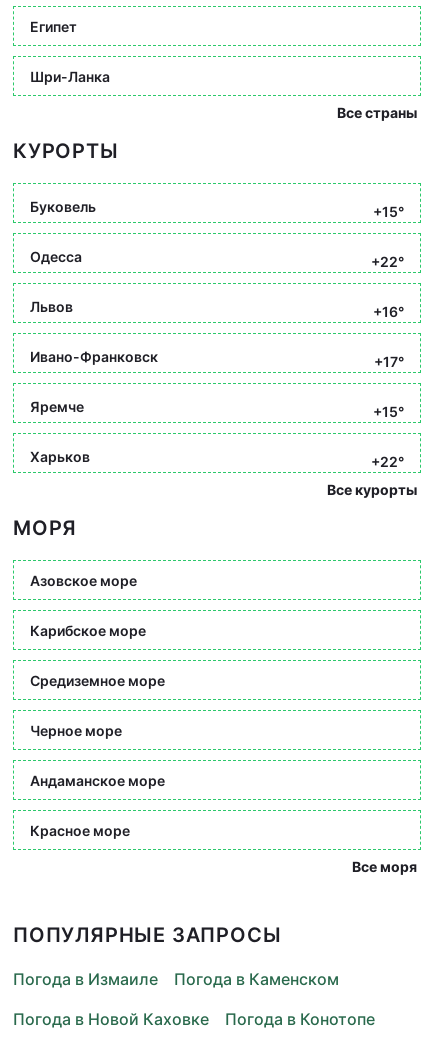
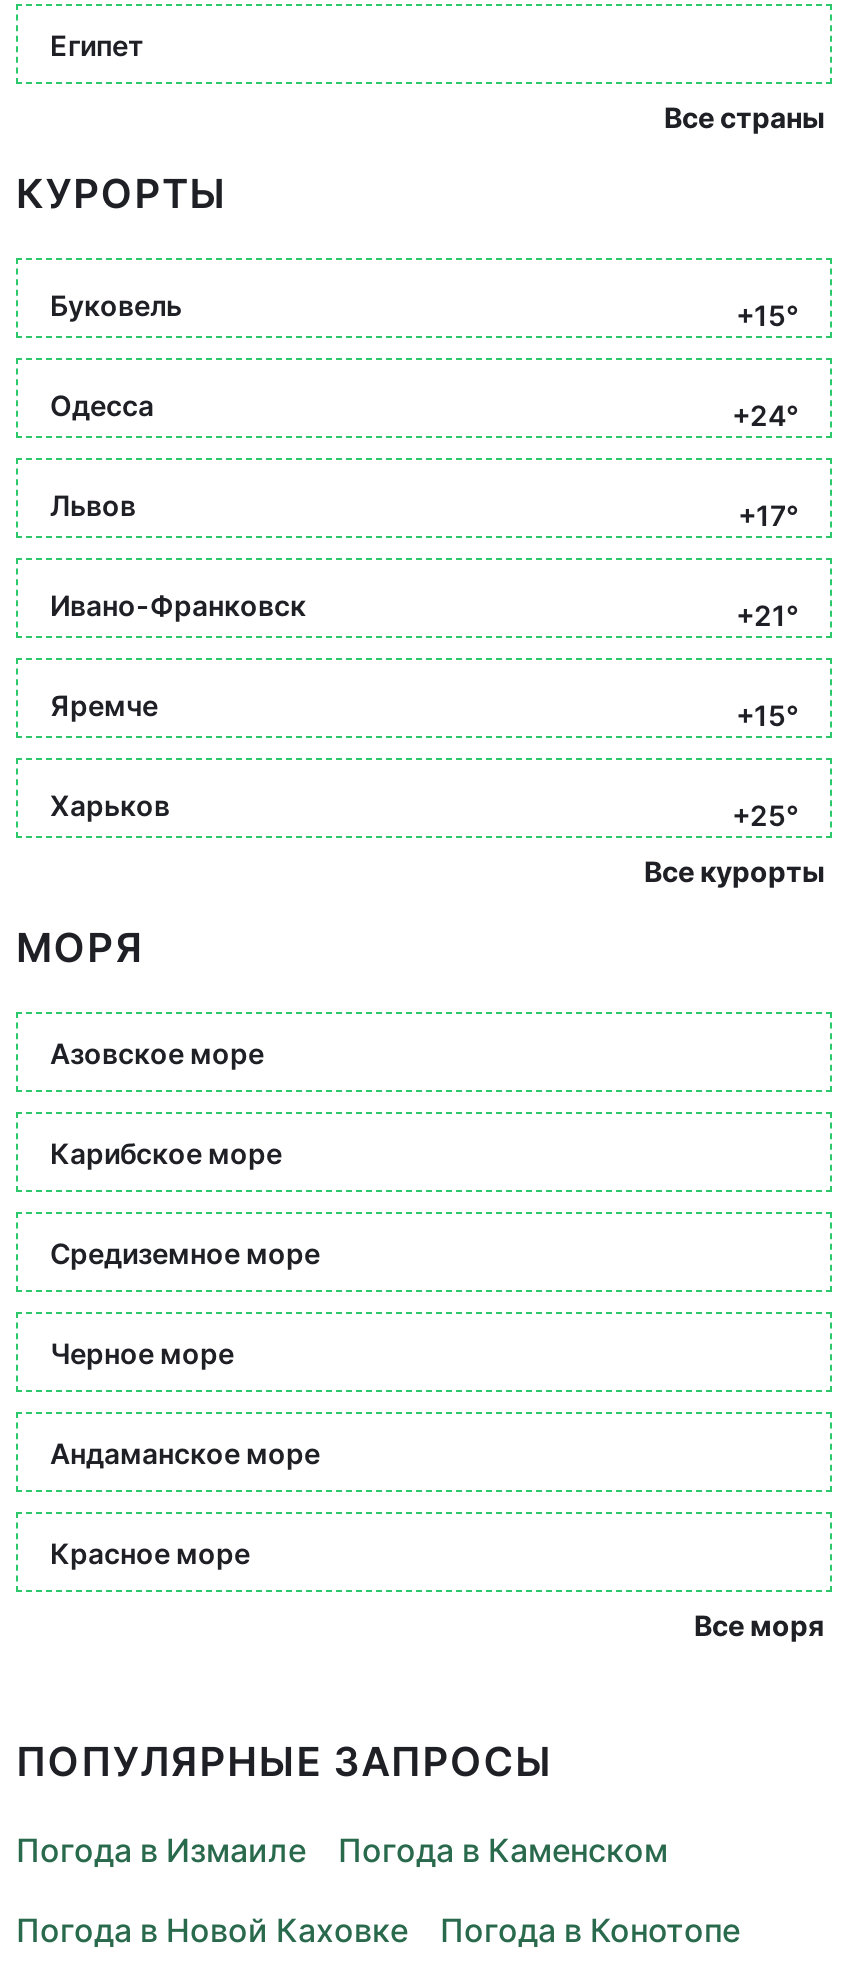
[30,67,110,84] Шри-Ланка -> none
[371,253,404,270] +22° -> [732,398,798,432] +24°
[373,303,404,320] +16° -> [738,498,798,532] +17°
[374,353,404,370] +17° -> [736,598,798,632] +21°
[371,453,404,470] +22° -> [732,798,798,832] +25°

